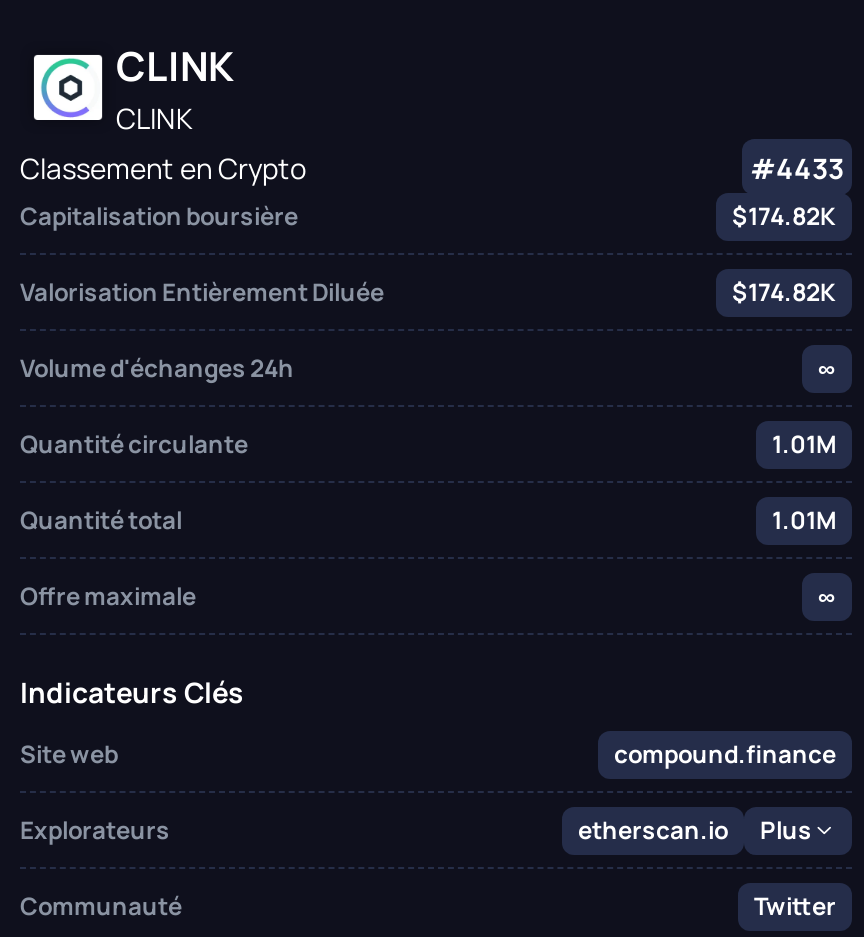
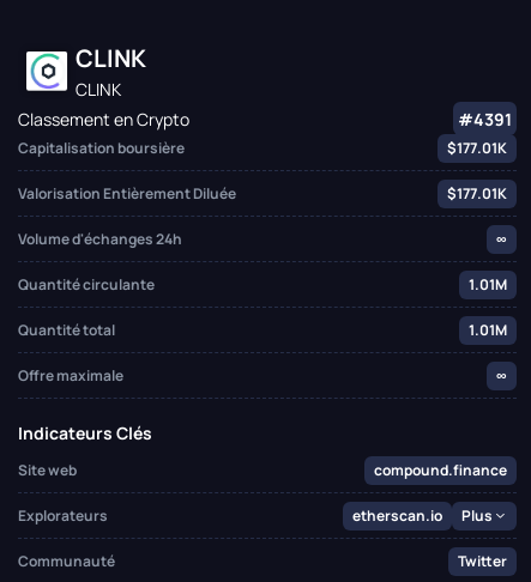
[750,148,844,186] #4433 -> [458,107,512,130] #4391
[732,198,836,232] $174.82K -> [447,137,507,157] $177.01K
[732,274,836,308] $174.82K -> [447,183,507,203] $177.01K

